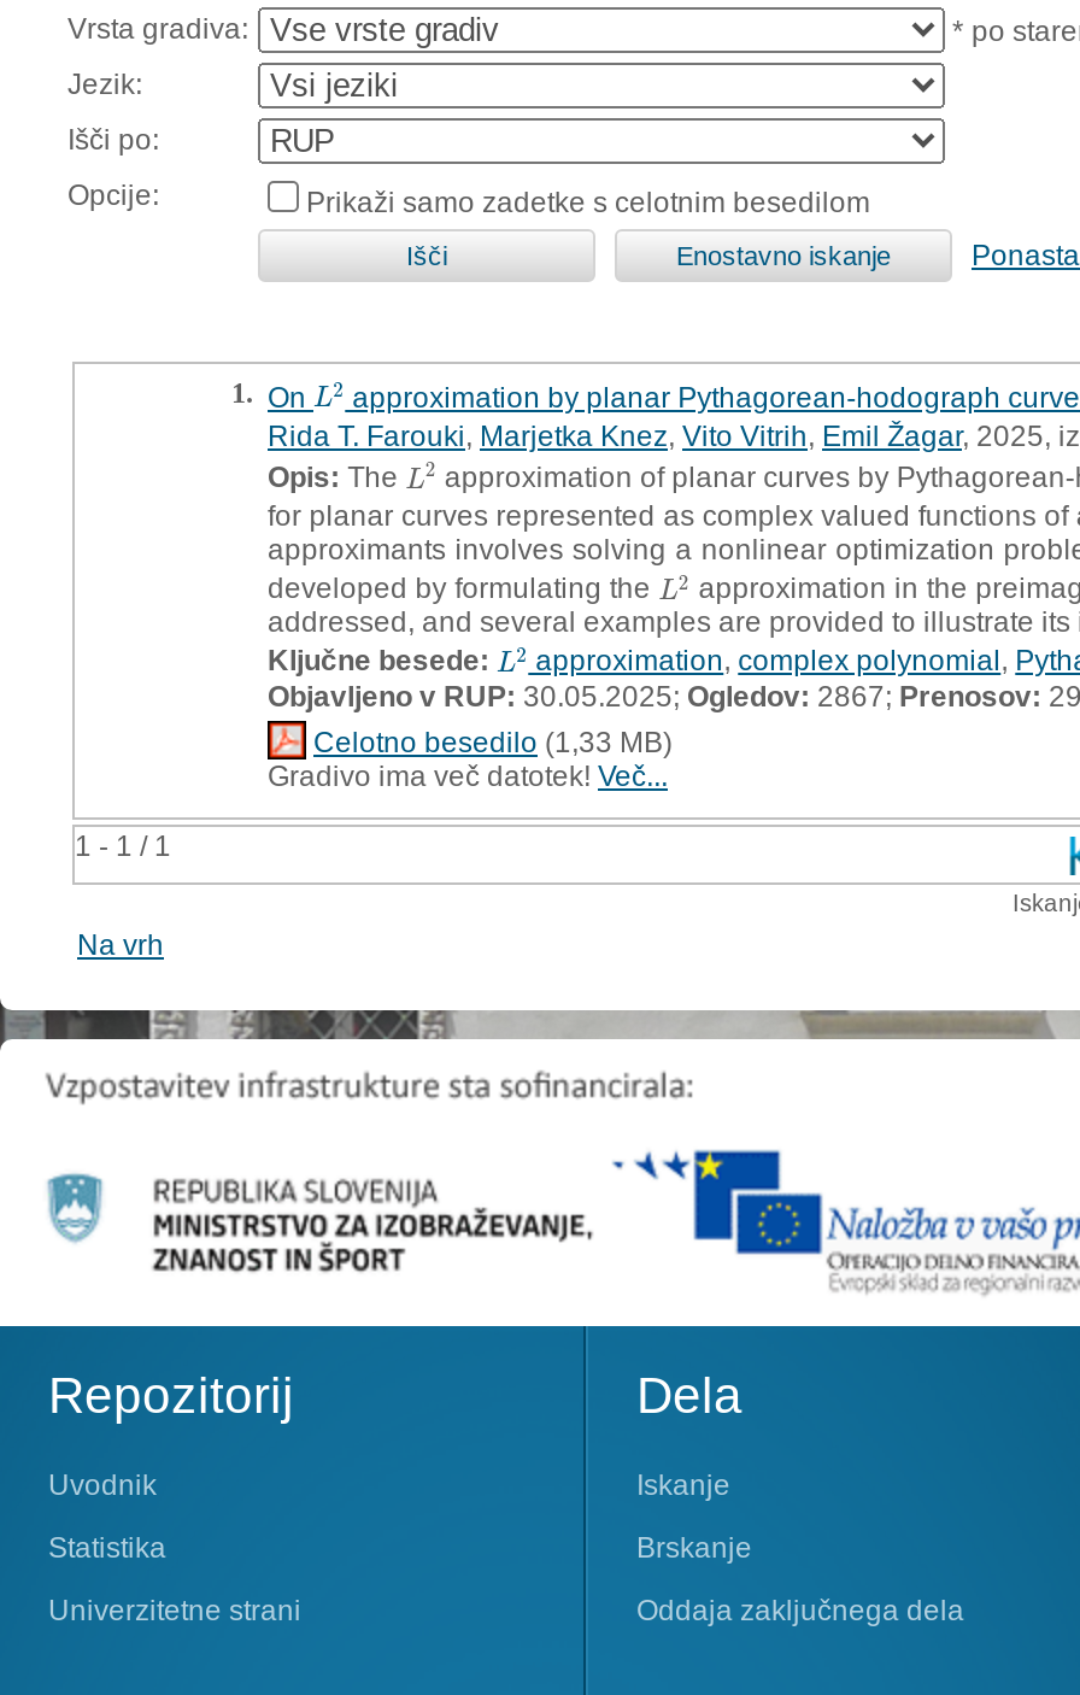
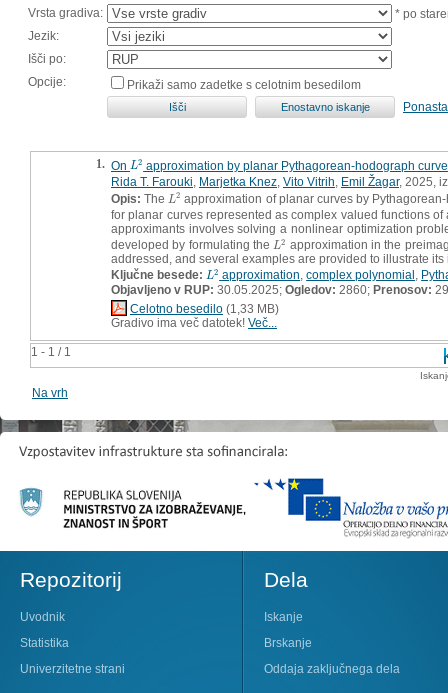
[268,679,1080,713] Objavljeno v RUP: 30.05.2025; Ogledov: 2867; Prenosov: 29 -> [111,283,448,297] Objavljeno v RUP: 30.05.2025; Ogledov: 2860; Prenosov: 29

